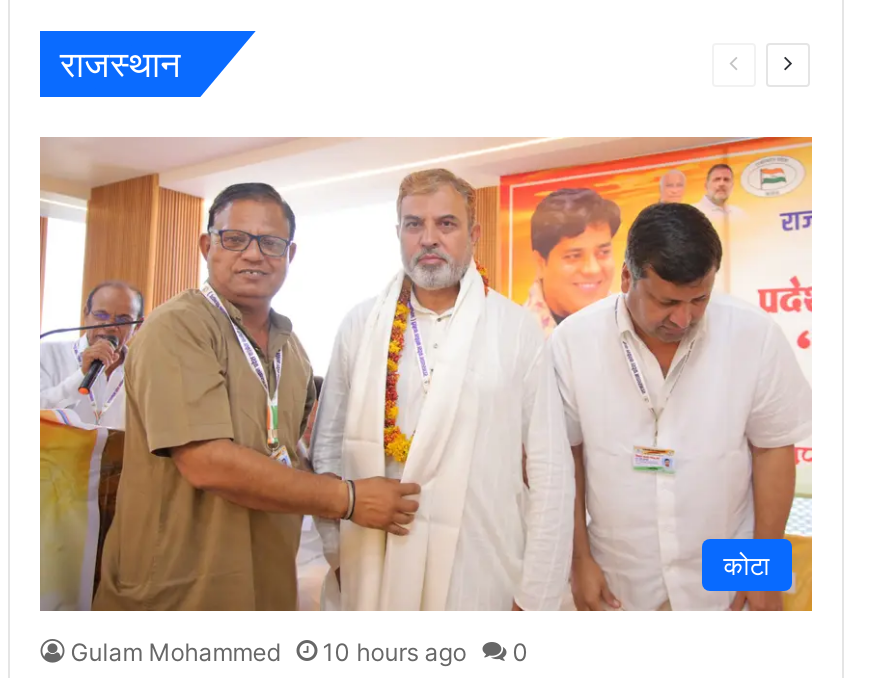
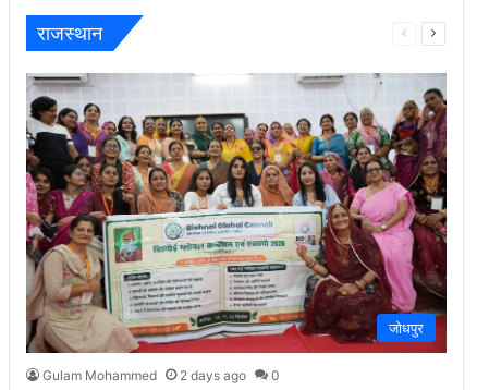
[38,135,814,613] [image] | कोटा -> [25,73,448,354] [image] | जोधपुर
[71,637,529,667] Gulam Mohammed 10 hours ago 0 -> [43,367,280,383] Gulam Mohammed 2 days ago 0

